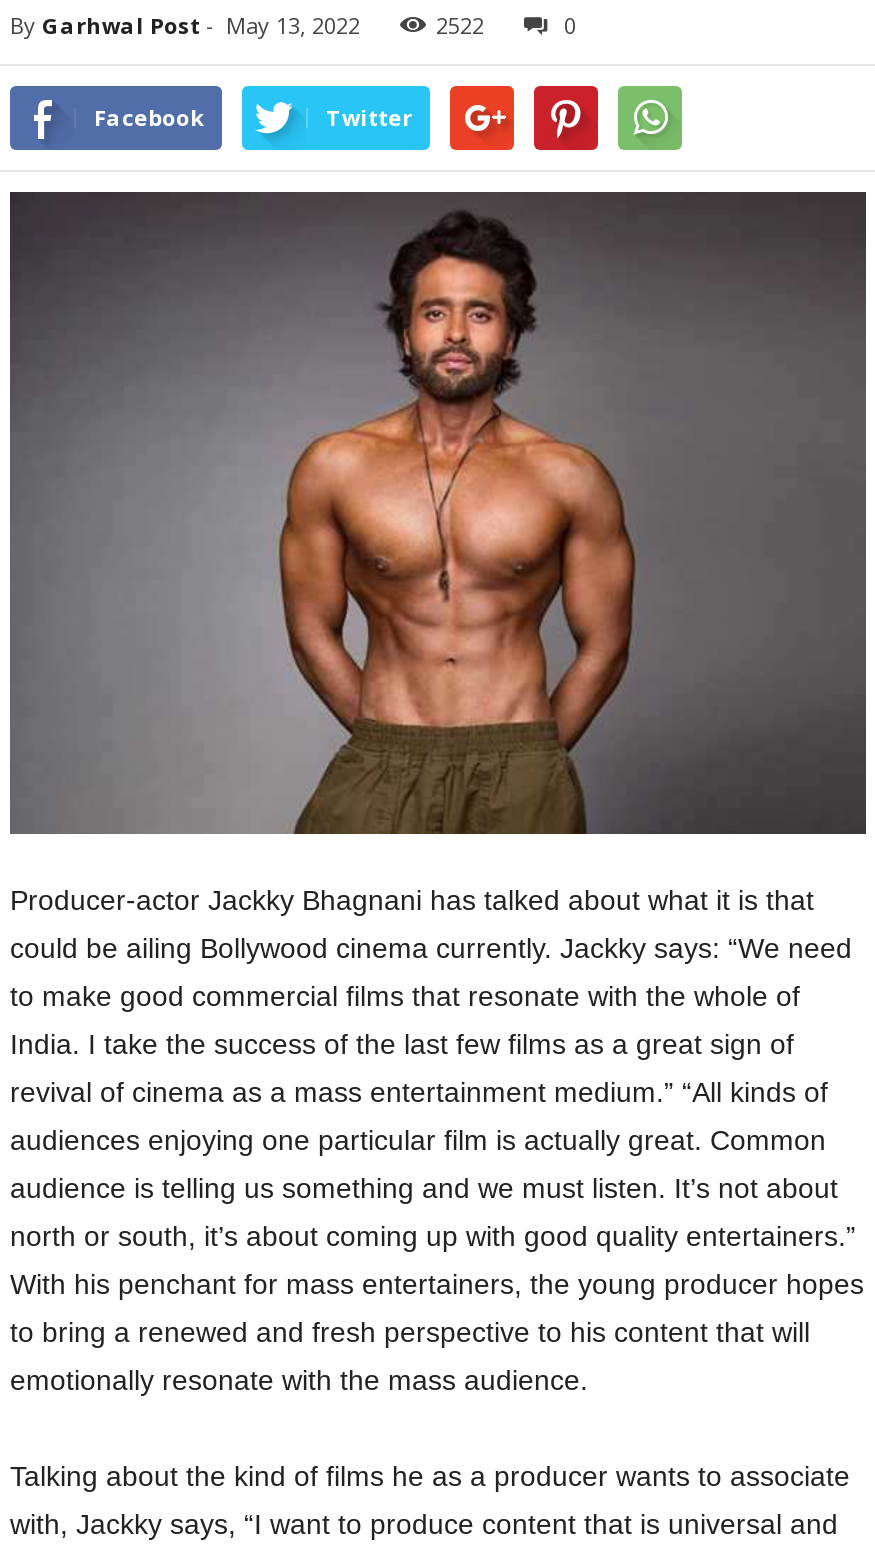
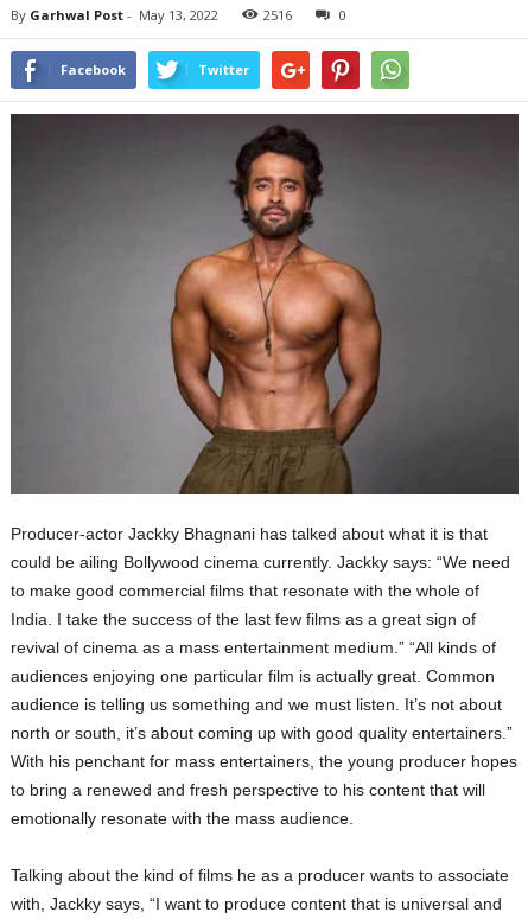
[436,10,484,40] 2522 -> [263,6,292,24] 2516

